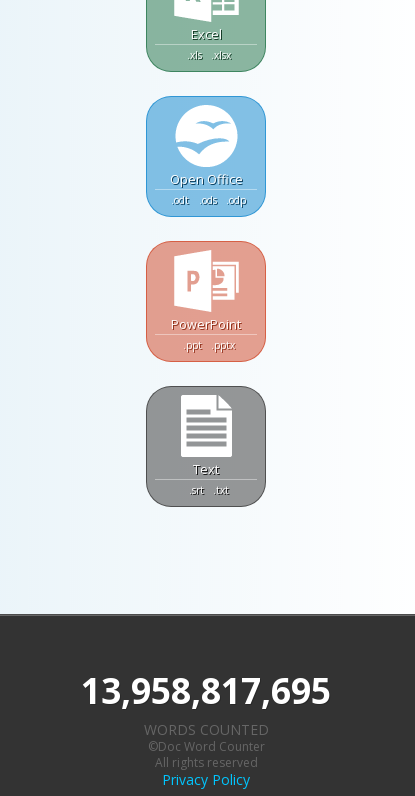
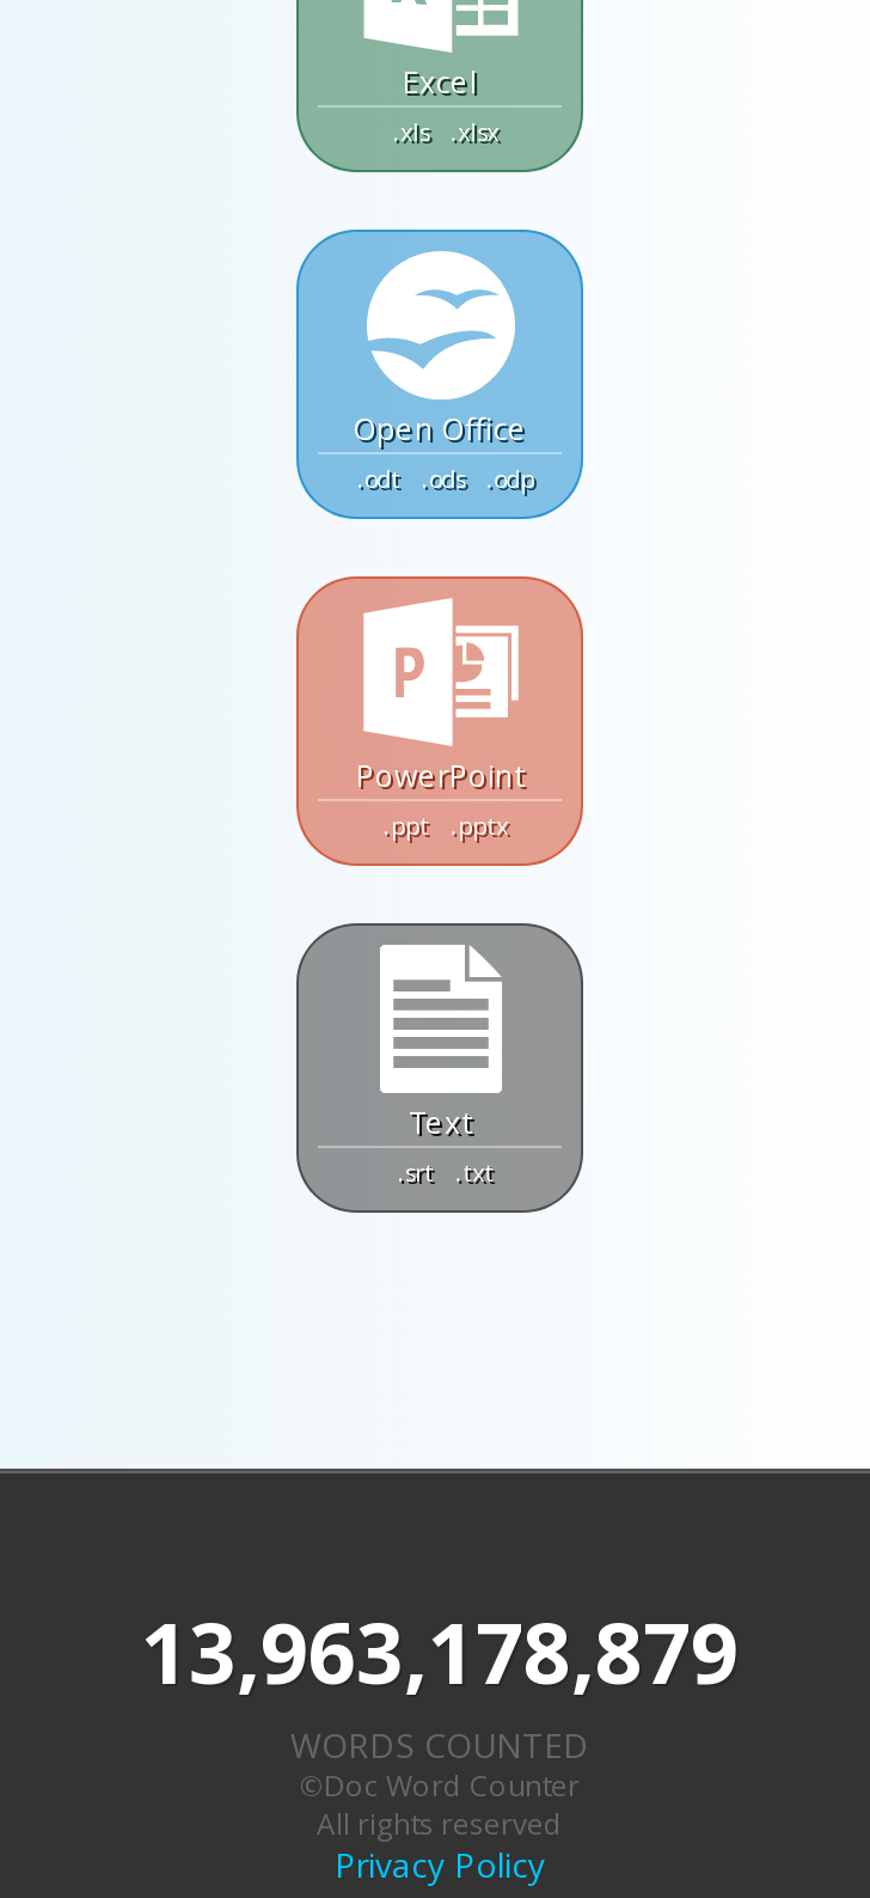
[81,667,331,714] 13,958,817,695 -> [141,1595,739,1708] 13,963,178,879

